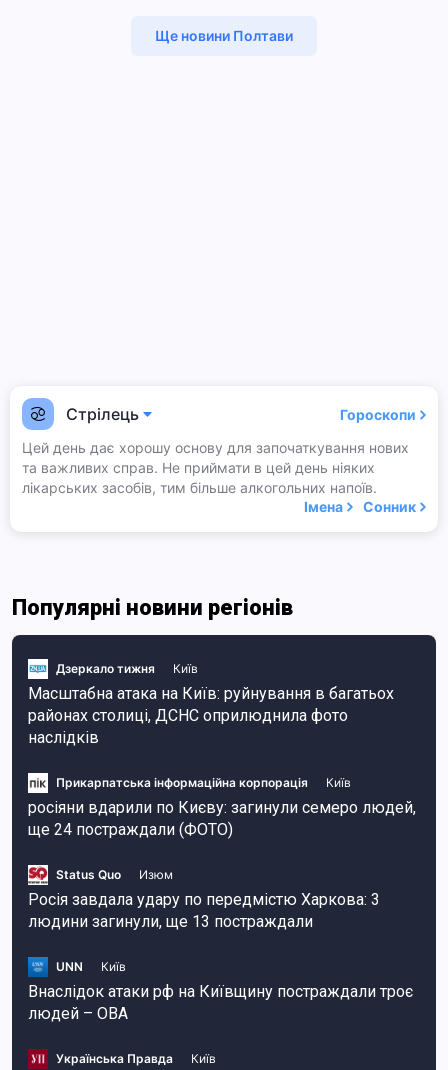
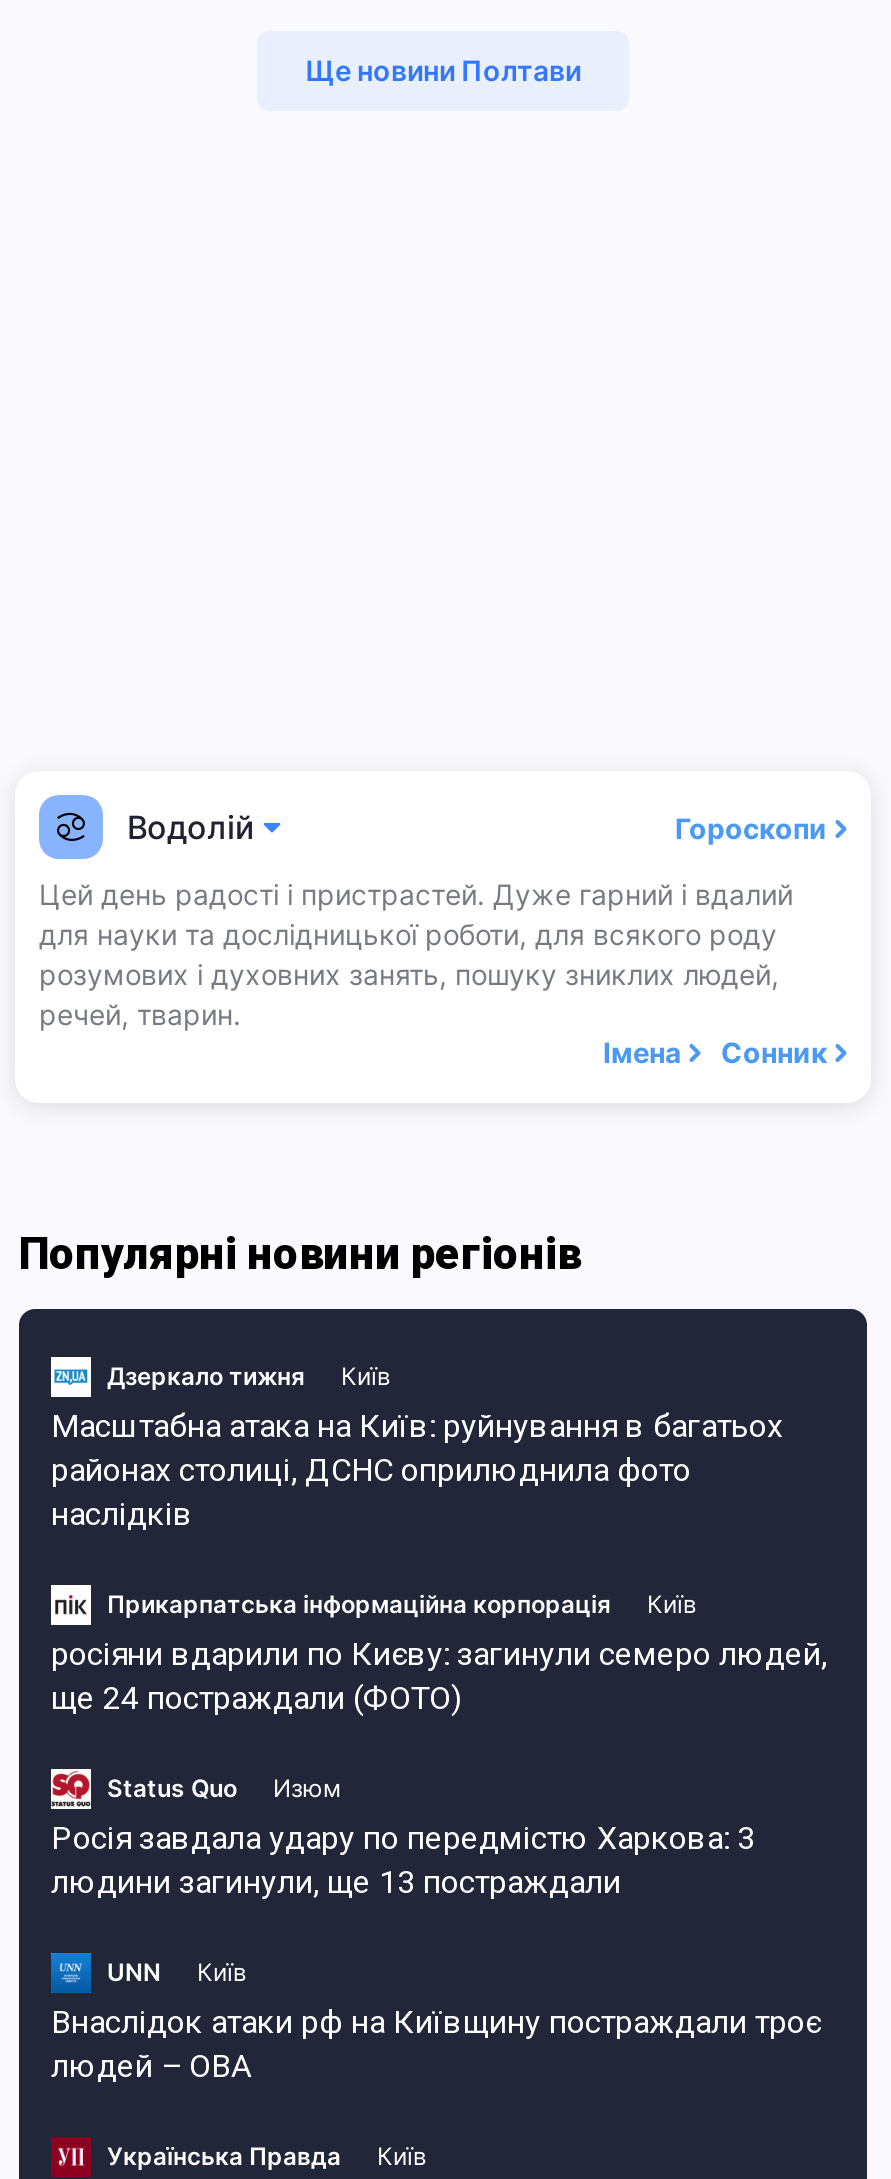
[66,404,139,424] Стрілець -> [127,807,255,847] Водолій
[22,439,409,496] Цей день дає хорошу основу для започаткування нових | та важливих справ. Не приймати в цей день ніяких | лікарських засобів, тим більше алкогольних напоїв. -> [39,877,793,1031] Цей день радості і пристрастей. Дуже гарний і вдалий | для науки та дослідницької роботи, для всякого роду | розумових і духовних занять, пошуку зниклих людей, | речей, тварин.

